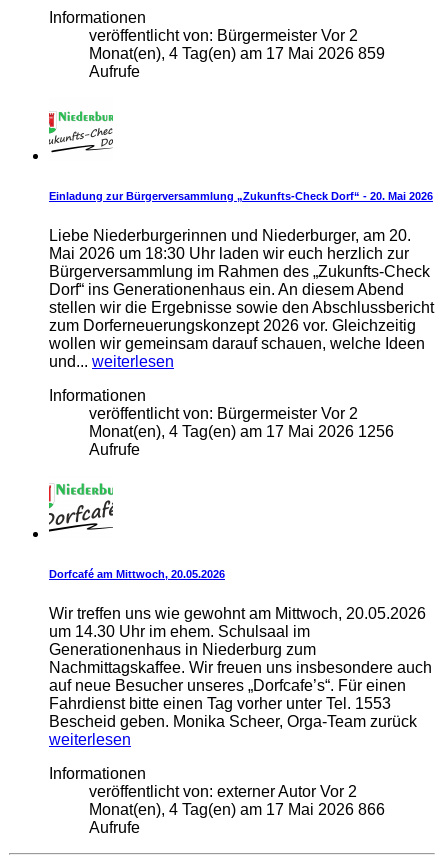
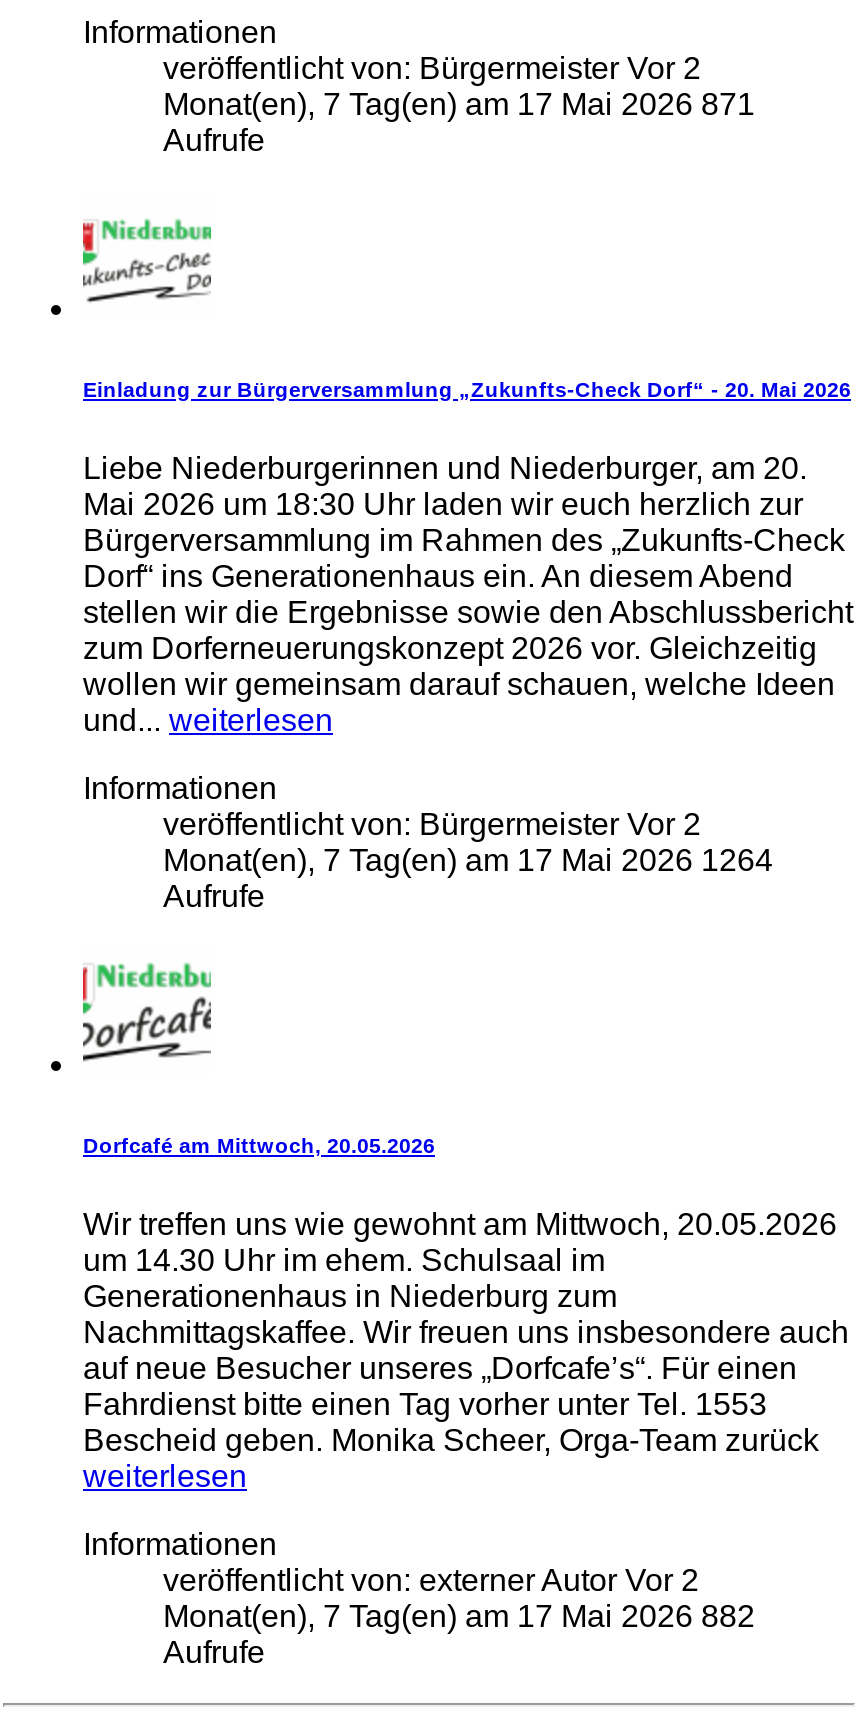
[89,45,385,62] Monat(en), 4 Tag(en) am 17 Mai 2026 859 -> [163,87,755,121] Monat(en), 7 Tag(en) am 17 Mai 2026 871
[89,423,394,440] Monat(en), 4 Tag(en) am 17 Mai 2026 1256 -> [163,843,773,877] Monat(en), 7 Tag(en) am 17 Mai 2026 1264
[89,801,385,818] Monat(en), 4 Tag(en) am 17 Mai 2026 866 -> [163,1599,755,1633] Monat(en), 7 Tag(en) am 17 Mai 2026 882

